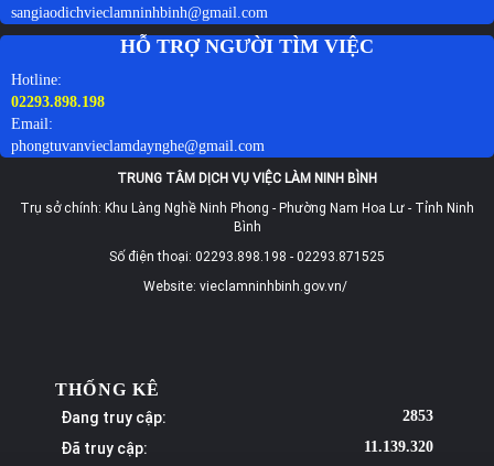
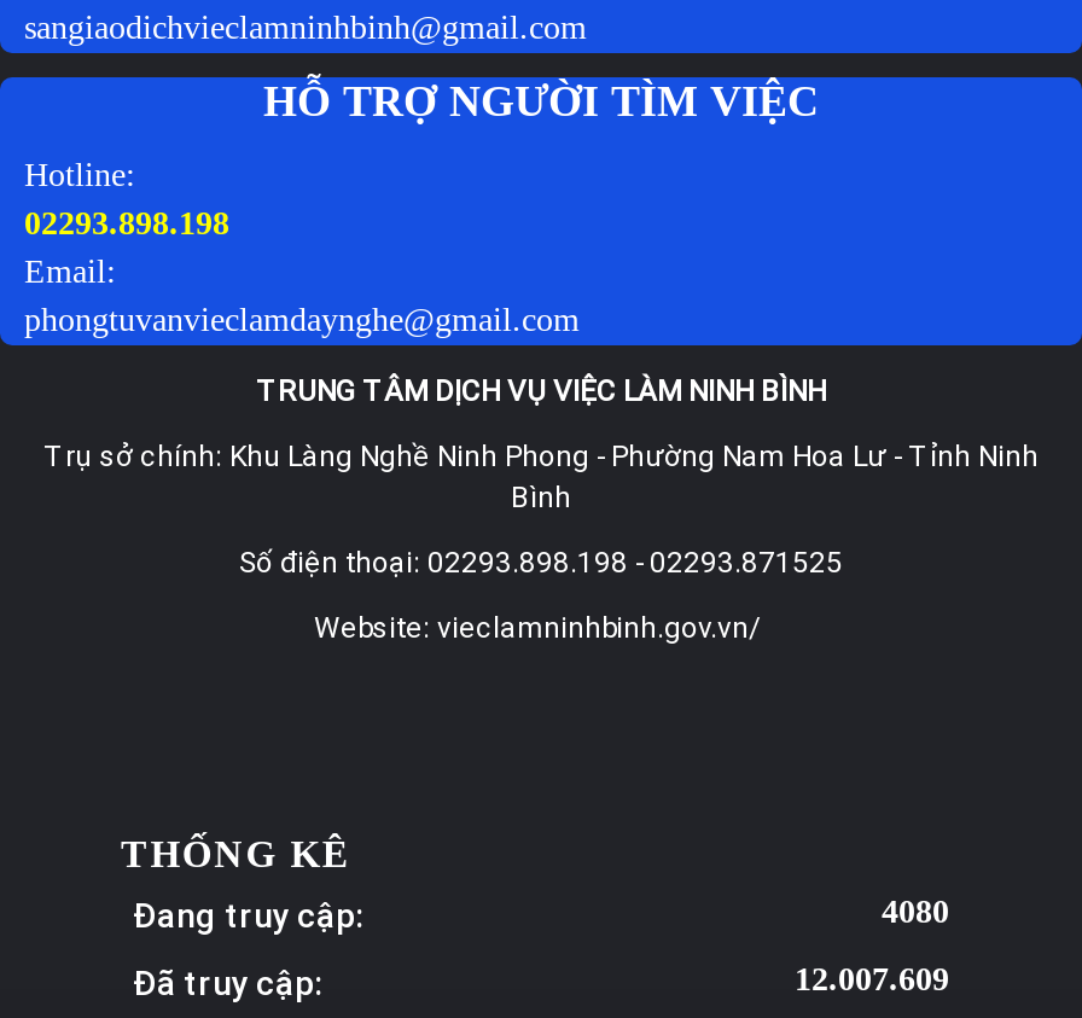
[402,407,433,424] 2853 -> [882,893,949,929] 4080
[364,438,433,455] 11.139.320 -> [795,961,949,997] 12.007.609

